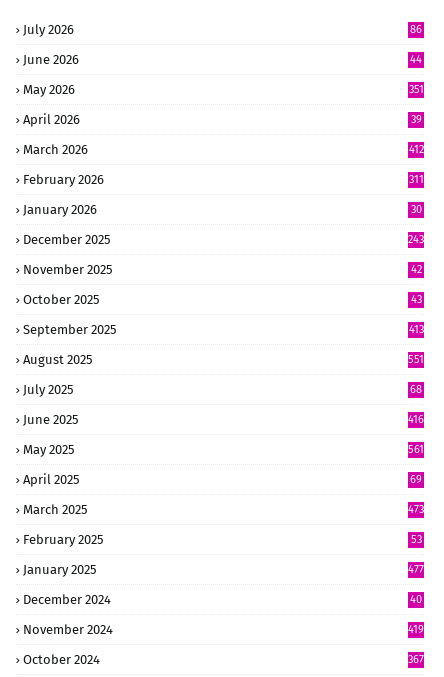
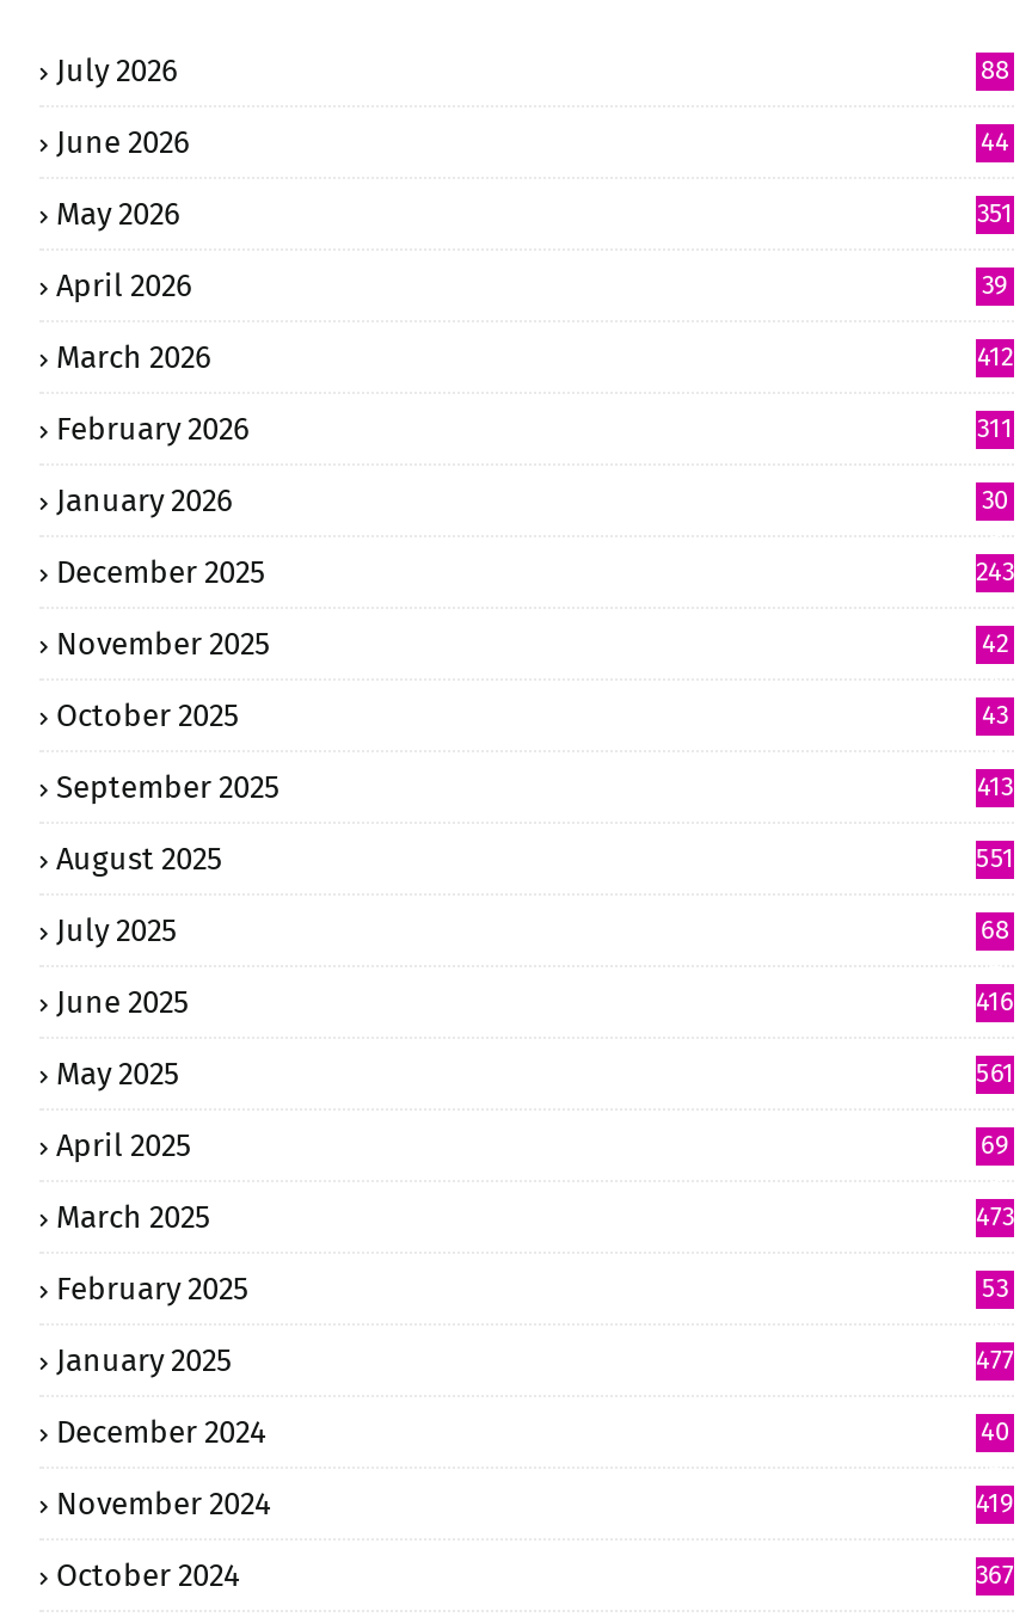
[410,23,422,36] 86 -> [981,56,1009,87] 88

